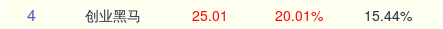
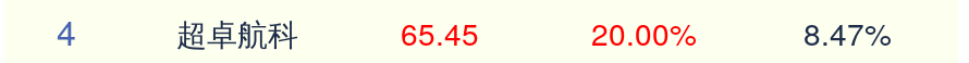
[85,5,411,25] 创业黑马 | 25.01 | 20.01% | 15.44% -> [176,11,891,55] 超卓航科 | 65.45 | 20.00% | 8.47%

